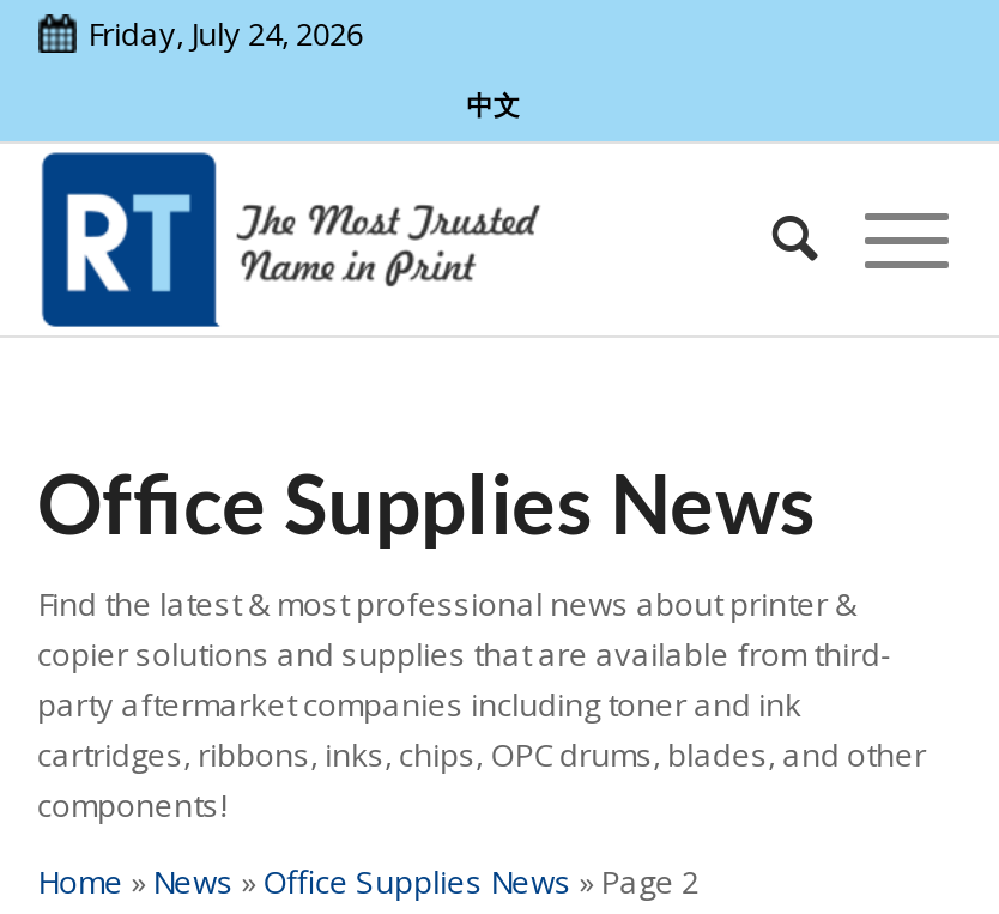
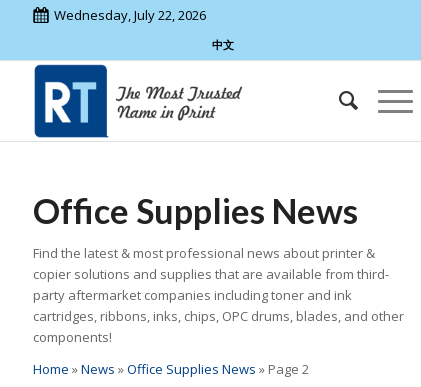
[88,12,363,55] Friday, July 24, 2026 -> [54,6,206,24] Wednesday, July 22, 2026

